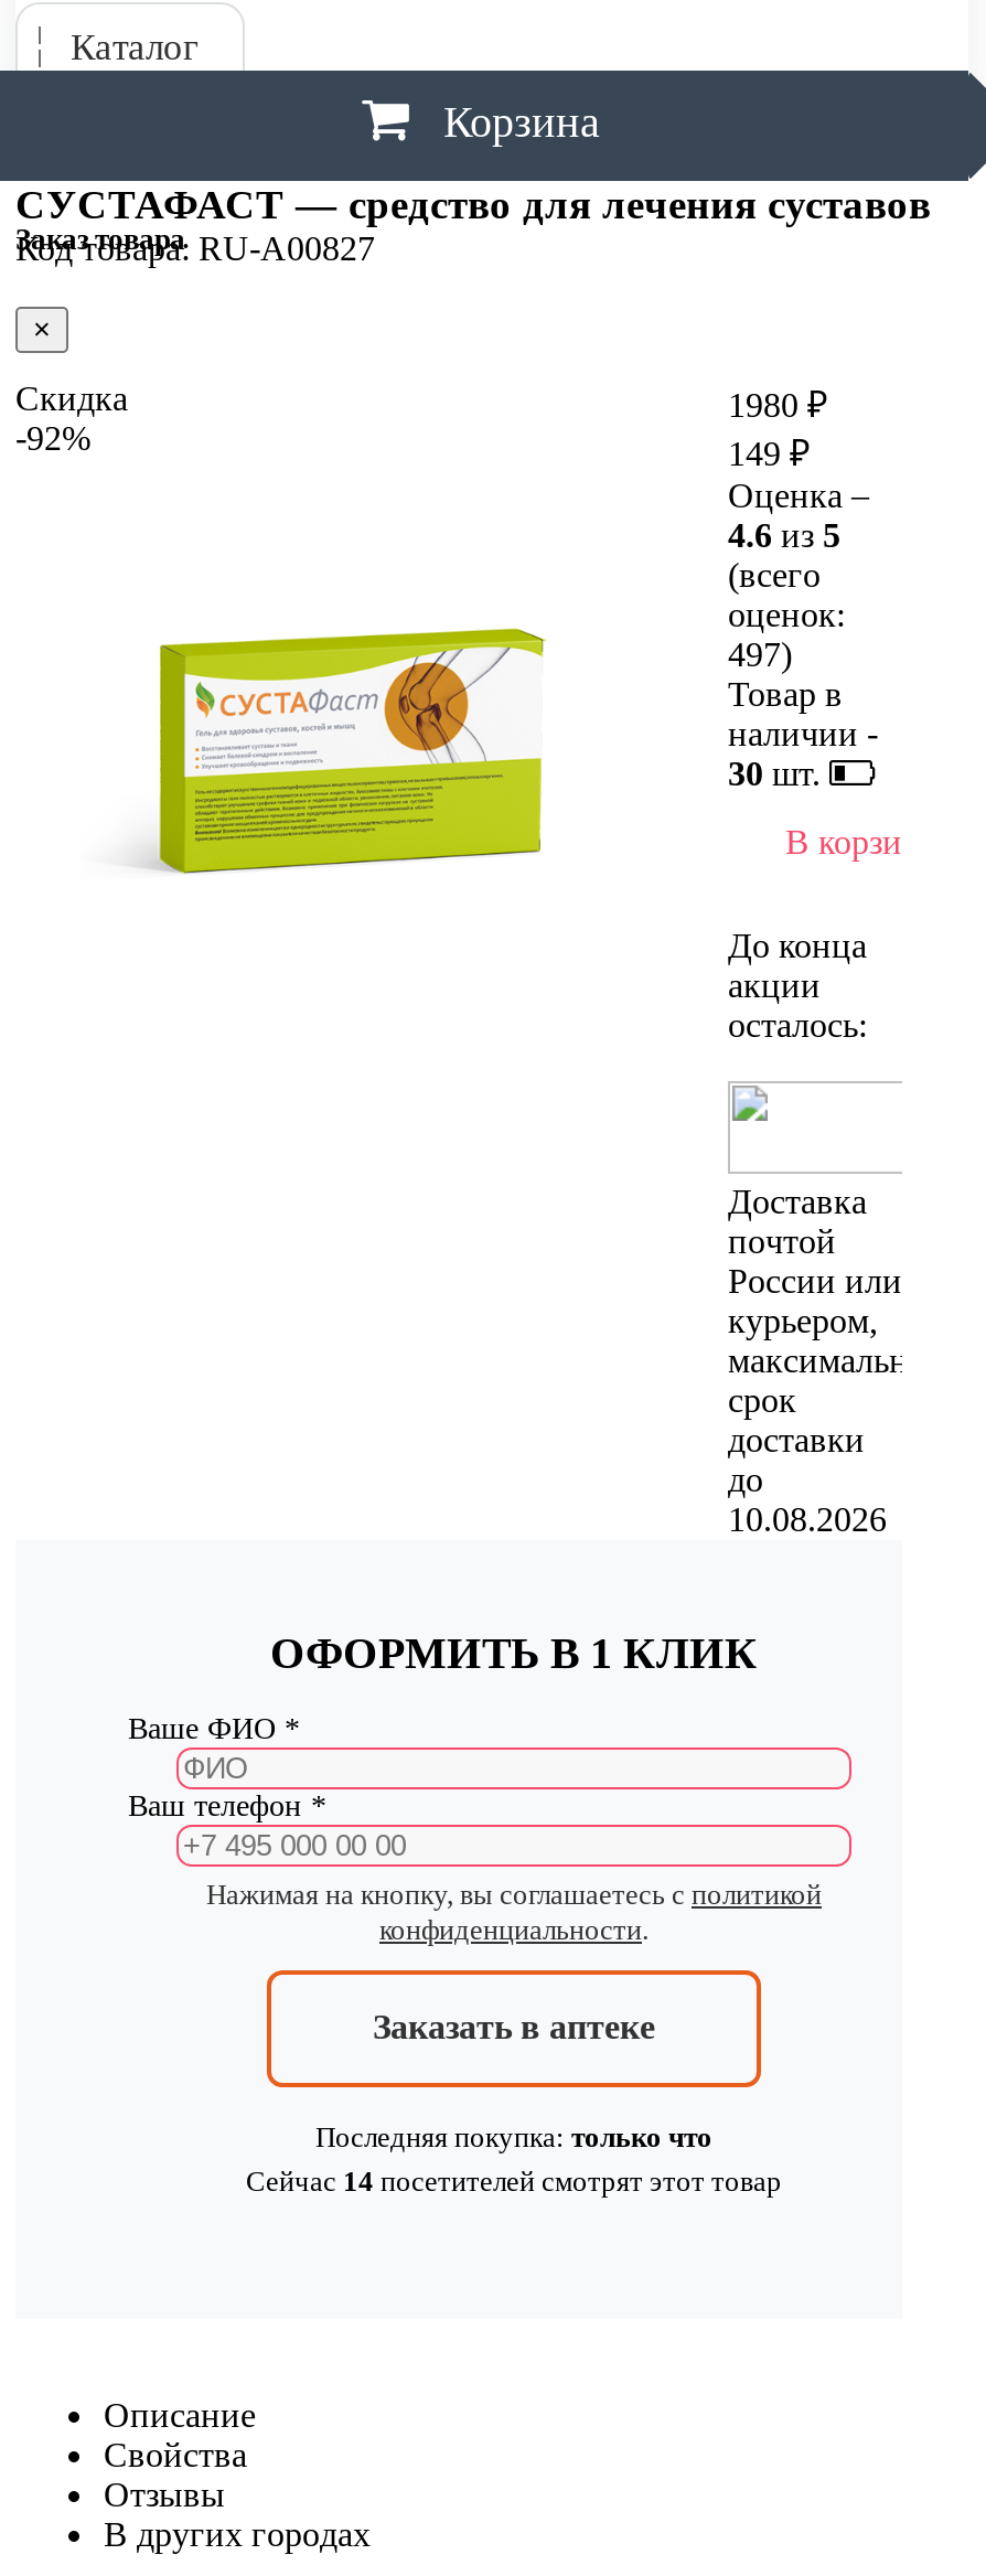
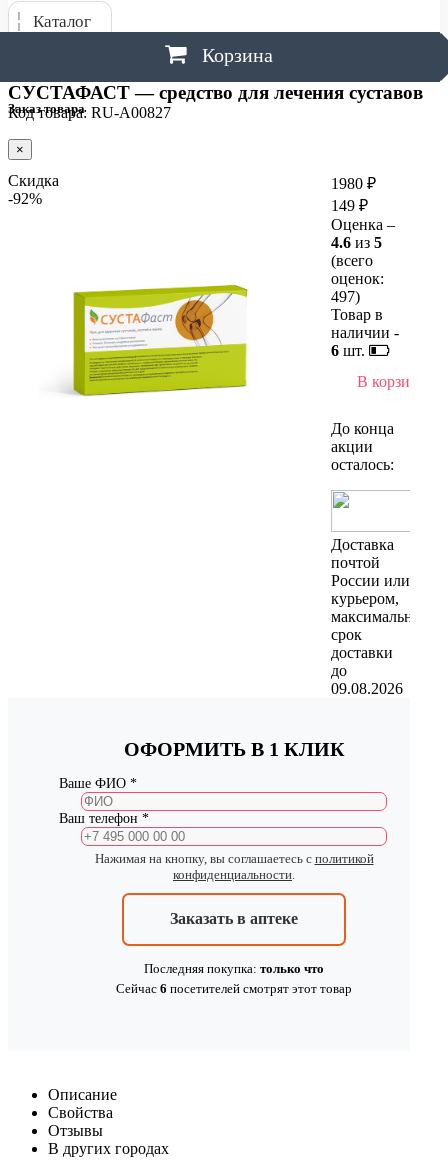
[728,754,829,792] 30 шт. -> [331,342,369,359] 6 шт.
[728,1500,887,1537] 10.08.2026 -> [331,680,403,697] 09.08.2026
[246,2164,782,2197] Сейчас 14 посетителей смотрят этот товар -> [116,981,352,996] Сейчас 6 посетителей смотрят этот товар

